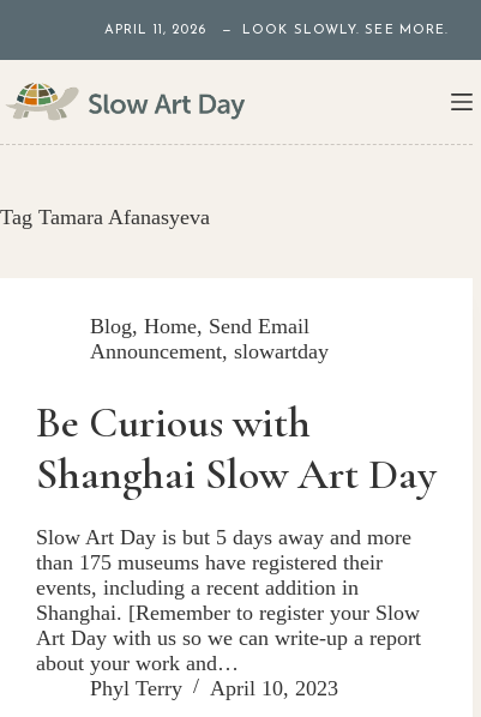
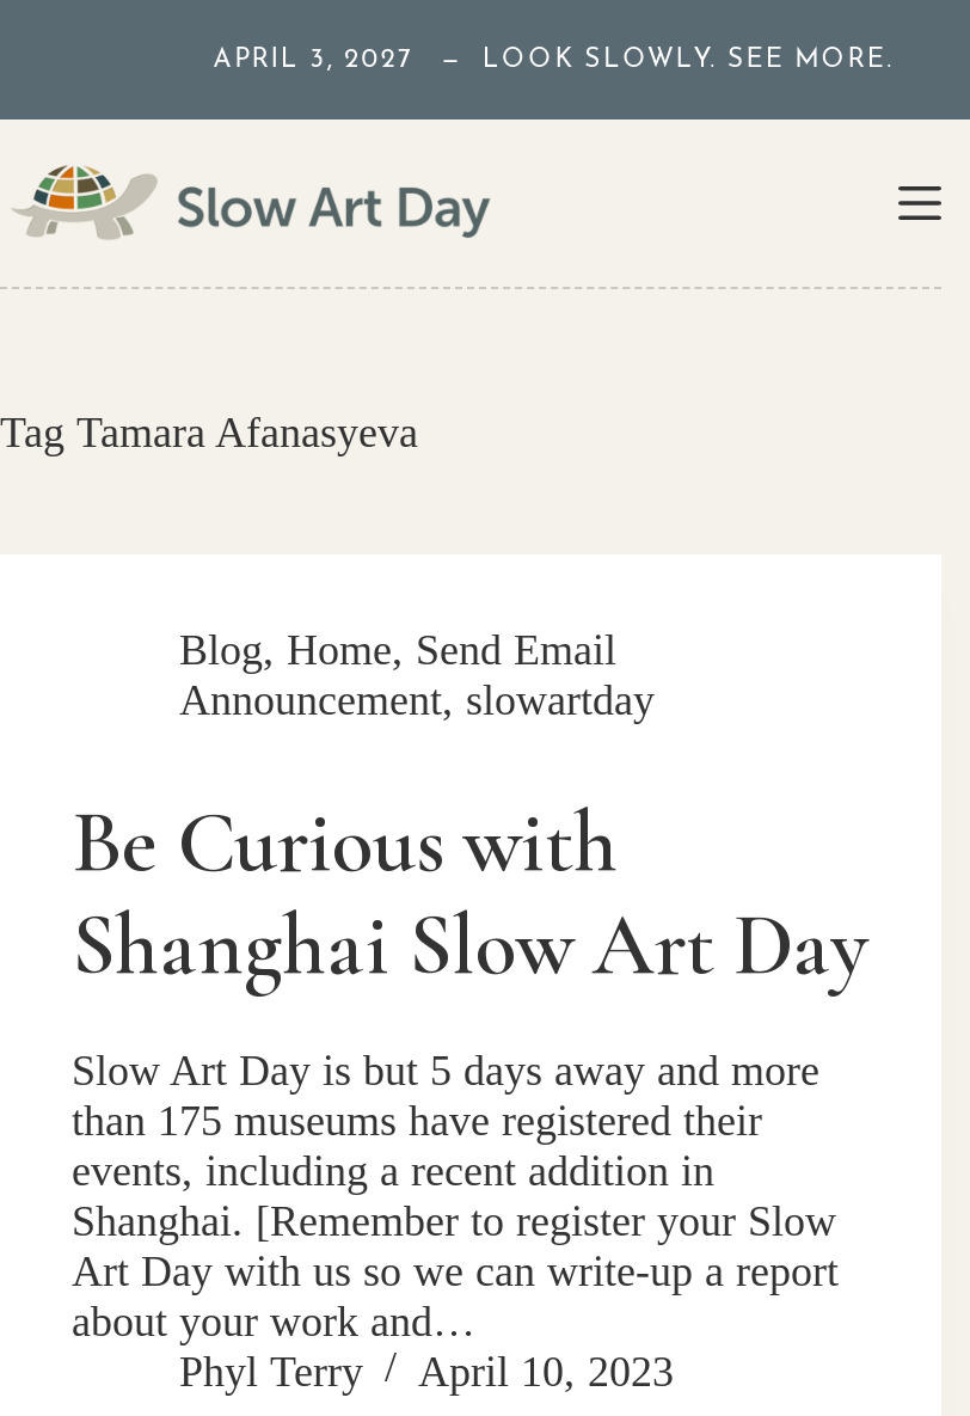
[104,23,449,37] APRIL 11, 2026 — LOOK SLOWLY. SEE MORE. -> [213,47,894,73] APRIL 3, 2027 — LOOK SLOWLY. SEE MORE.

